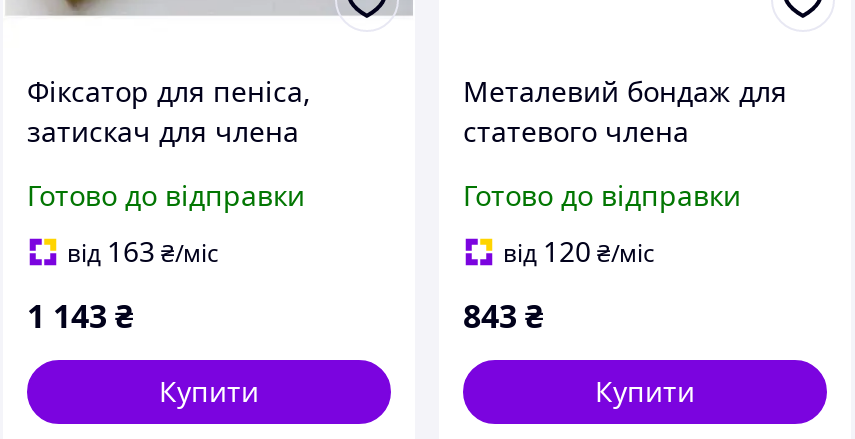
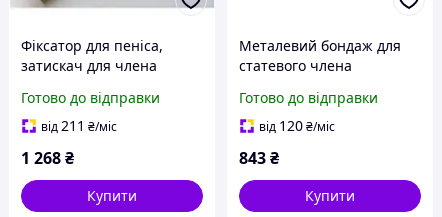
[67,232,219,270] від 163 ₴/міс -> [41,116,117,135] від 211 ₴/міс
[27,294,133,338] 1 143 ₴ -> [21,147,74,169] 1 268 ₴

